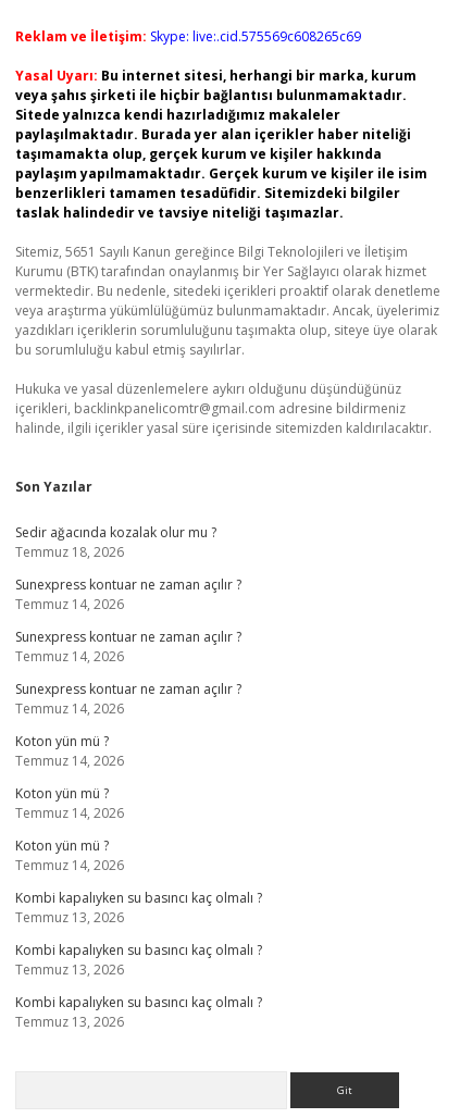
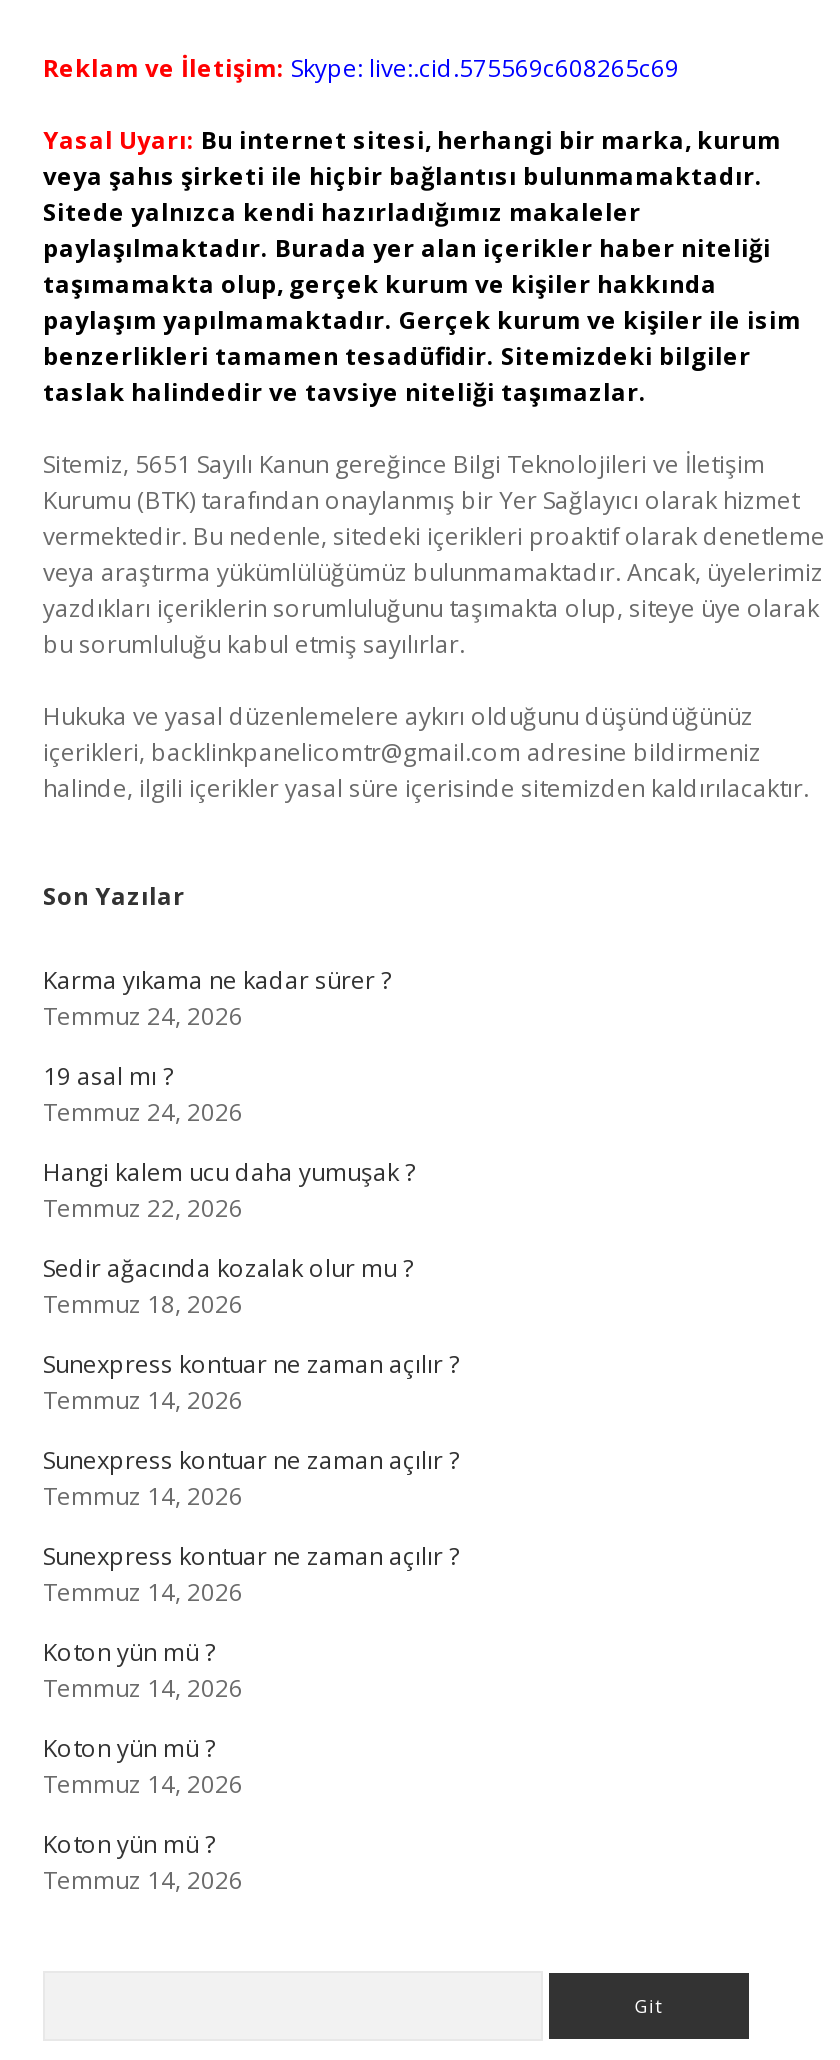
none -> [43,963,415,1225] Karma yıkama ne kadar sürer ? | Temmuz 24, 2026 | 19 asal mı ? | Temmuz 24, 2026 | Hangi kalem ucu daha yumuşak ? | Temmuz 22, 2026
moved [15,523,241,874] -> [43,1251,459,1897]: Sedir ağacında kozalak olur mu ? | Temmuz 18, 2026 | Sunexpress kontuar ne zaman açılır ? | ... | Koton yün mü ? | Temmuz 14, 2026
[15,889,262,1031] Kombi kapalıyken su basıncı kaç olmalı ? | Temmuz 13, 2026 | Kombi kapalıyken su basıncı kaç olmalı ? | Temmuz 13, 2026 | Kombi kapalıyken su basıncı kaç olmalı ? | Temmuz 13, 2026 -> none

